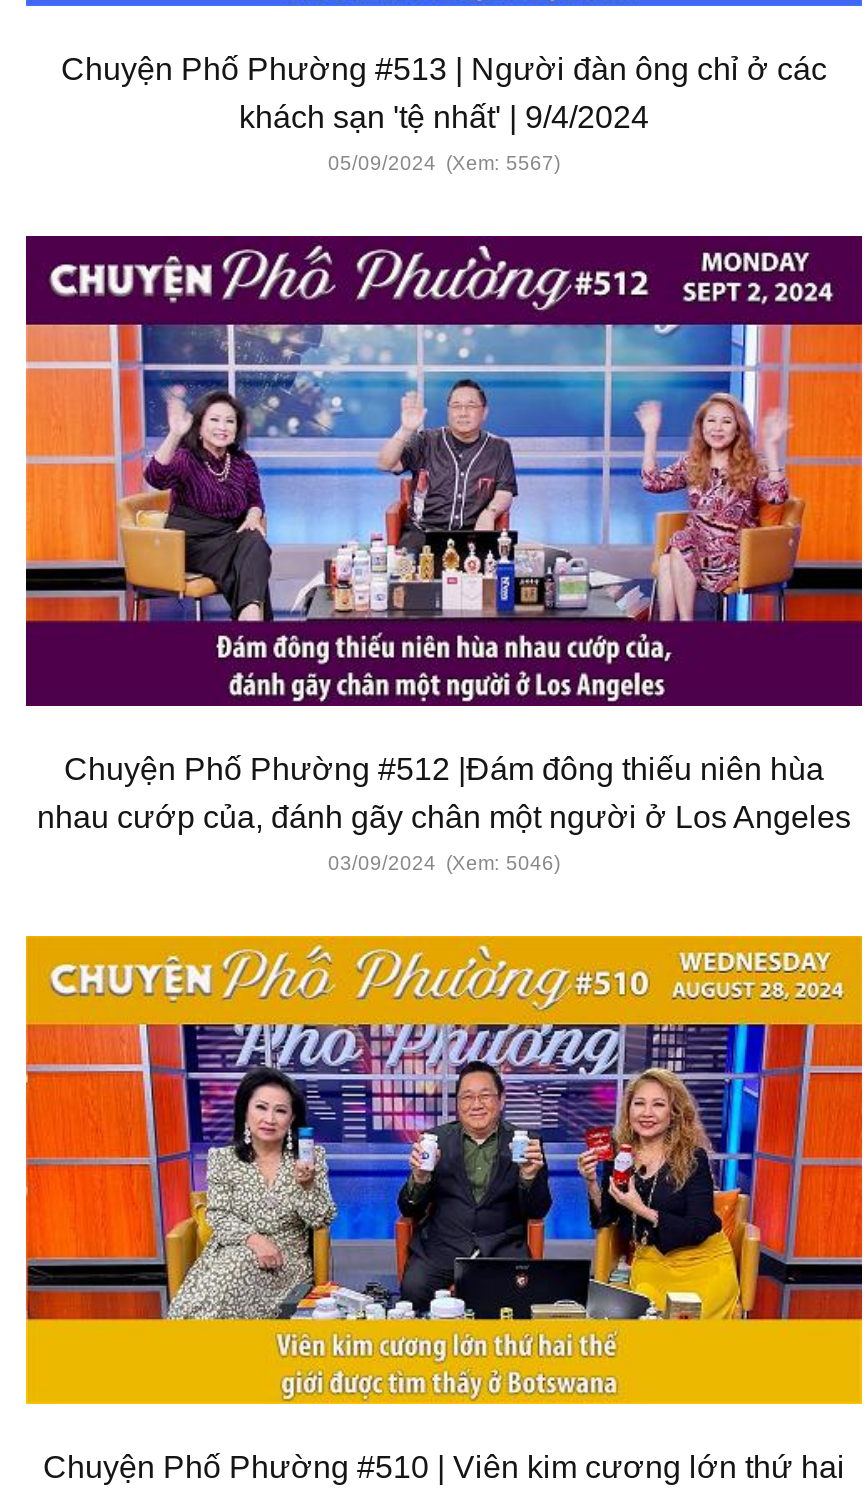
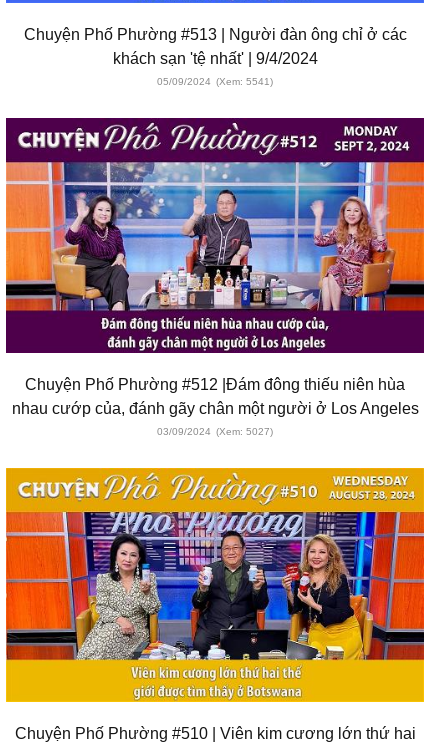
[328,151,560,173] 05/09/2024 (Xem: 5567) -> [157,76,273,87] 05/09/2024 (Xem: 5541)
[328,851,560,873] 03/09/2024 (Xem: 5046) -> [157,425,273,436] 03/09/2024 (Xem: 5027)

